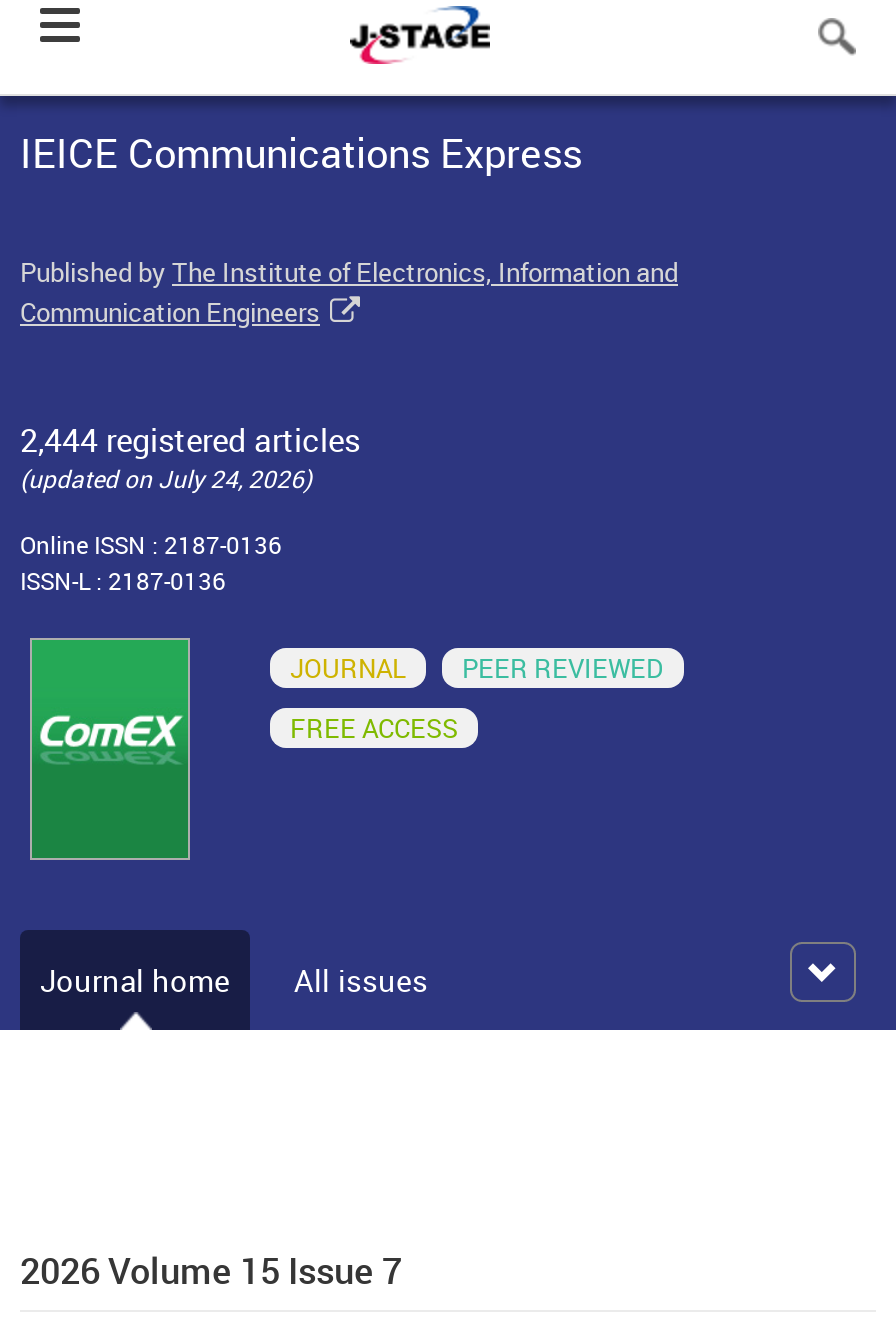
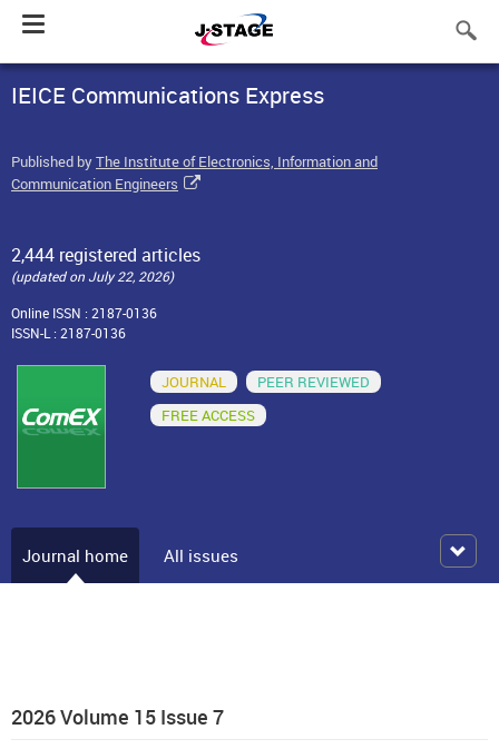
[20,462,312,494] (updated on July 24, 2026) -> [11,267,174,285] (updated on July 22, 2026)

